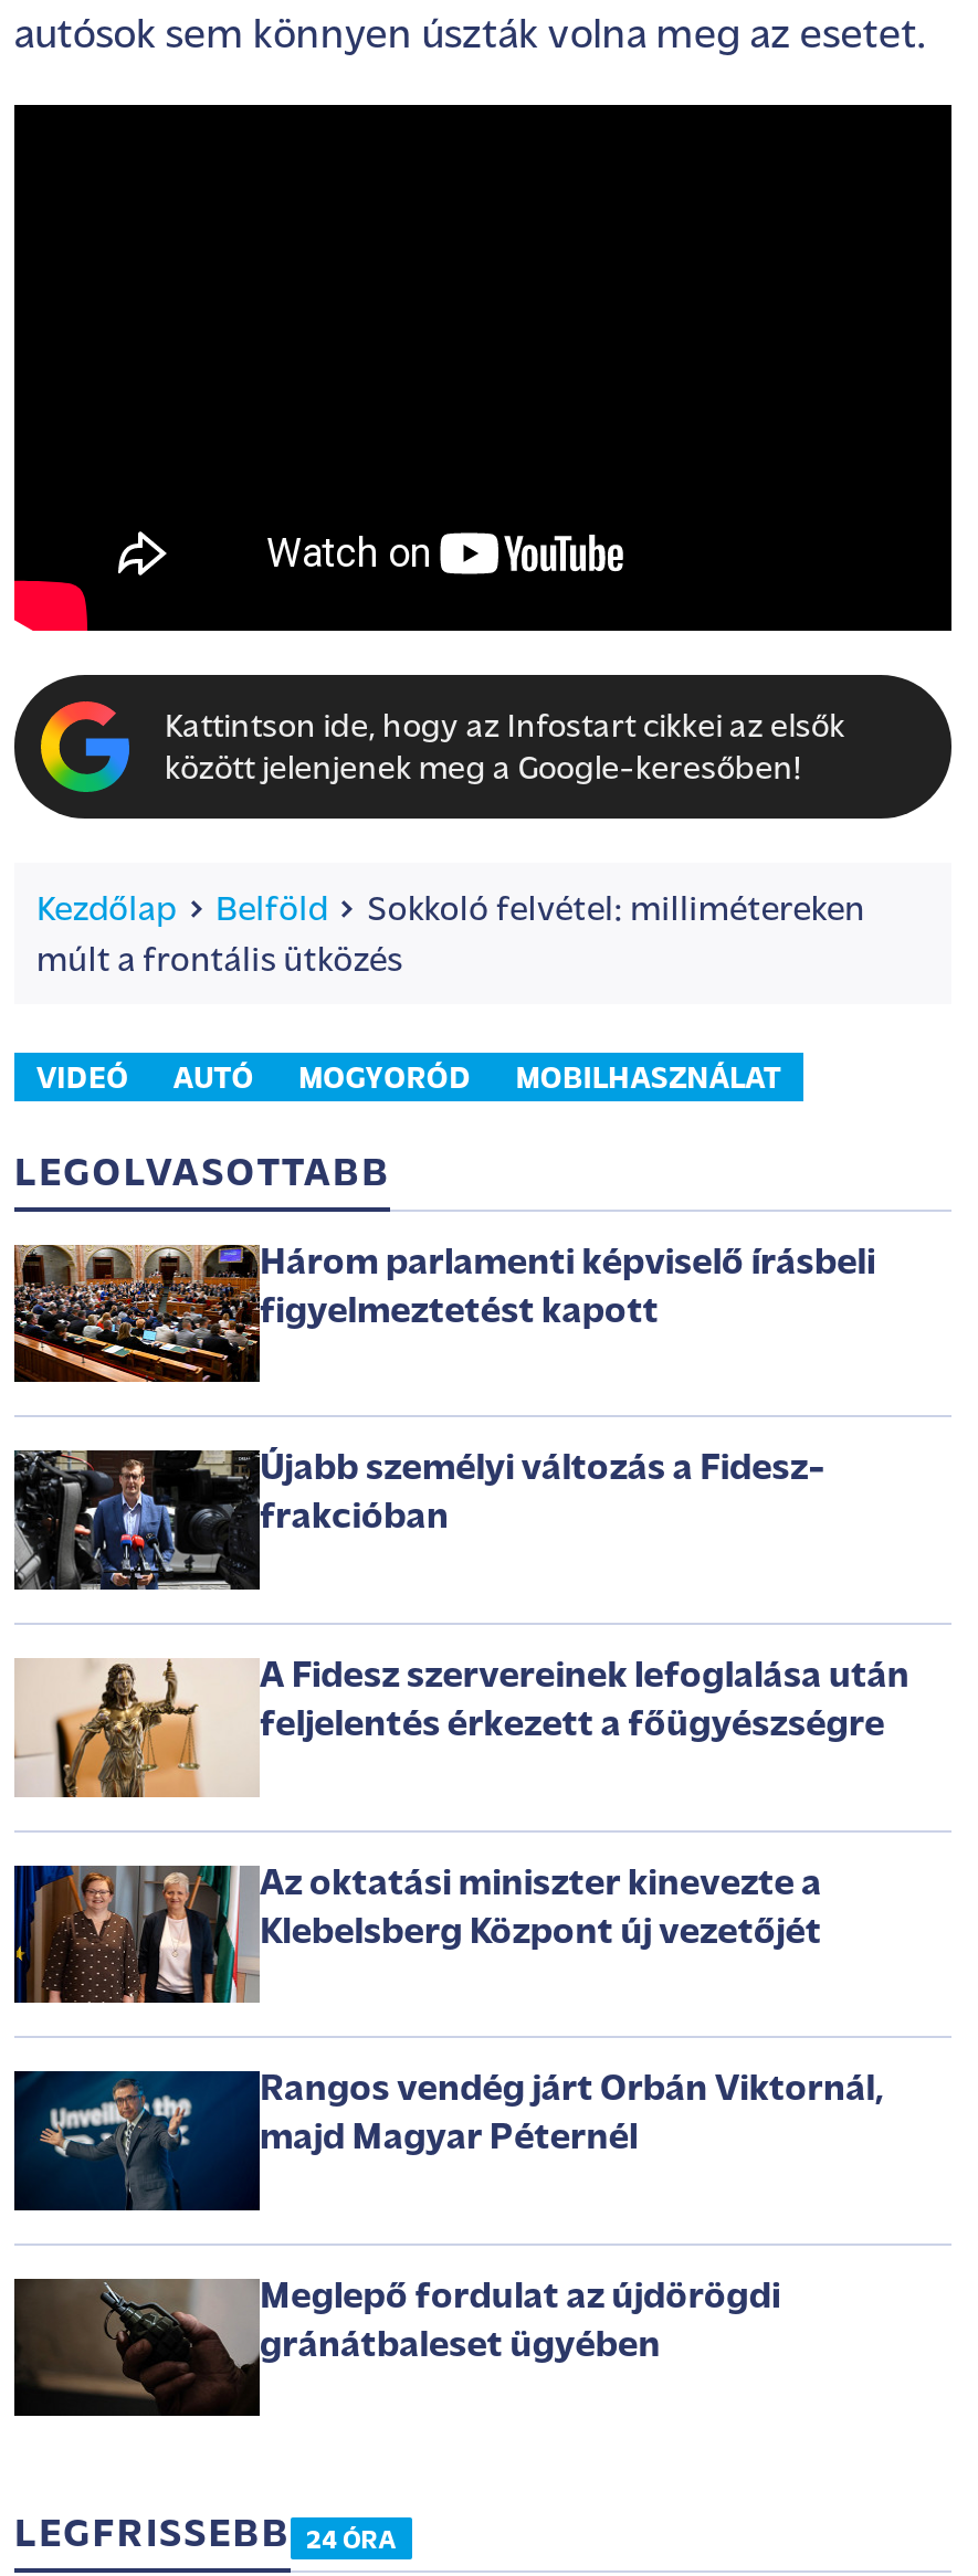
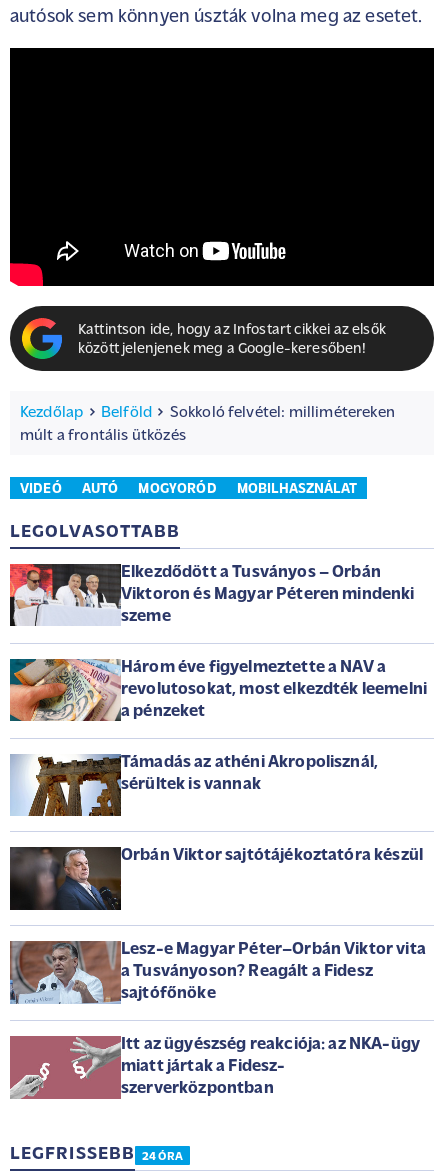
[12,1243,875,1384] [image] | Három parlamenti képviselő írásbeli | figyelmeztetést kapott -> [9,563,415,626] [image] | Elkezdődött a Tusványos – Orbán | Viktoron és Magyar Péteren mindenki | szeme
[14,1448,826,1592] [image] | Újabb személyi változás a Fidesz- | frakcióban -> [10,658,427,722] [image] | Három éve figyelmeztette a NAV a | revolutosokat, most elkezdték leemelni | a pénzeket
[12,1658,910,1799] [image] | A Fidesz szervereinek lefoglalása után | feljelentés érkezett a főügyészségre -> [10,754,378,817] [image] | Támadás az athéni Akropolisznál, | sérültek is vannak
[14,1864,822,2005] [image] | Az oktatási miniszter kinevezte a | Klebelsberg Központ új vezetőjét -> [10,846,423,911] [image] | Orbán Viktor sajtótájékoztatóra készül
[12,2069,884,2213] [image] | Rangos vendég járt Orbán Viktornál, | majd Magyar Péternél -> [9,940,426,1005] [image] | Lesz-e Magyar Péter–Orbán Viktor vita | a Tusványoson? Reagált a Fidesz | sajtófőnöke
[12,2277,780,2418] [image] | Meglepő fordulat az újdörögdi | gránátbaleset ügyében -> [9,1035,420,1100] [image] | Itt az ügyészség reakciója: az NKA-ügy | miatt jártak a Fidesz- | szerverközpontban

